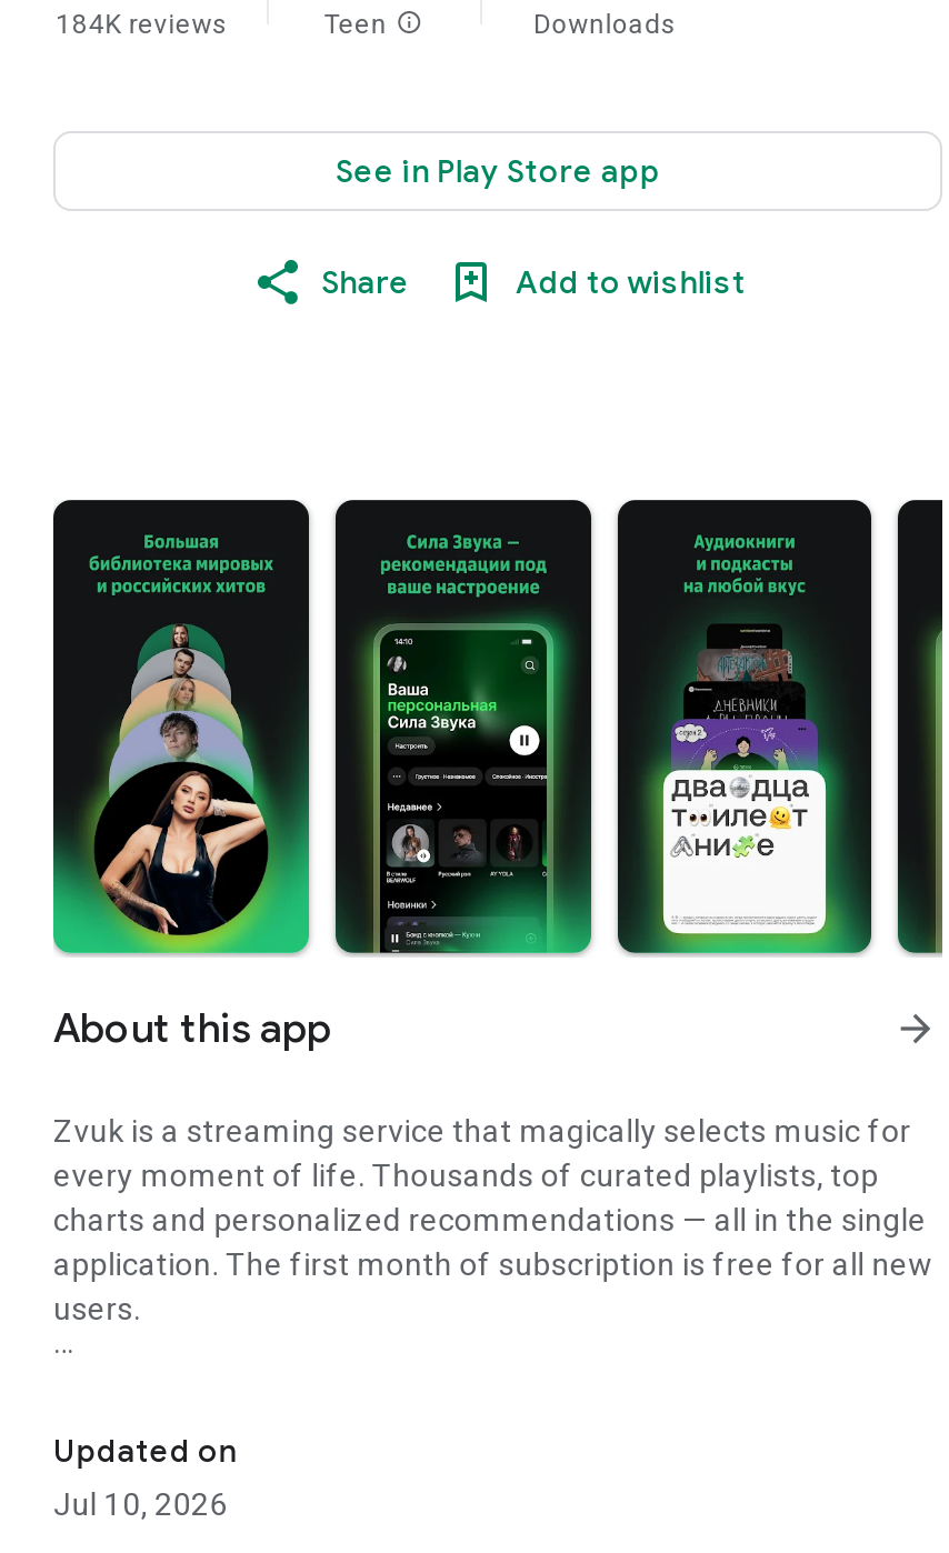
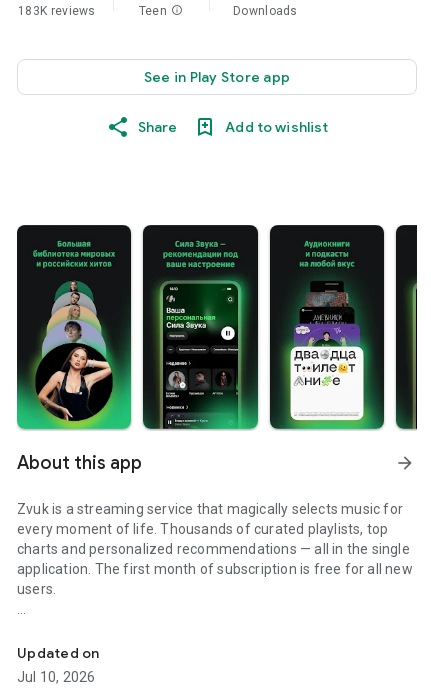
[56,9,228,40] 184K reviews -> [18,4,96,18] 183K reviews

